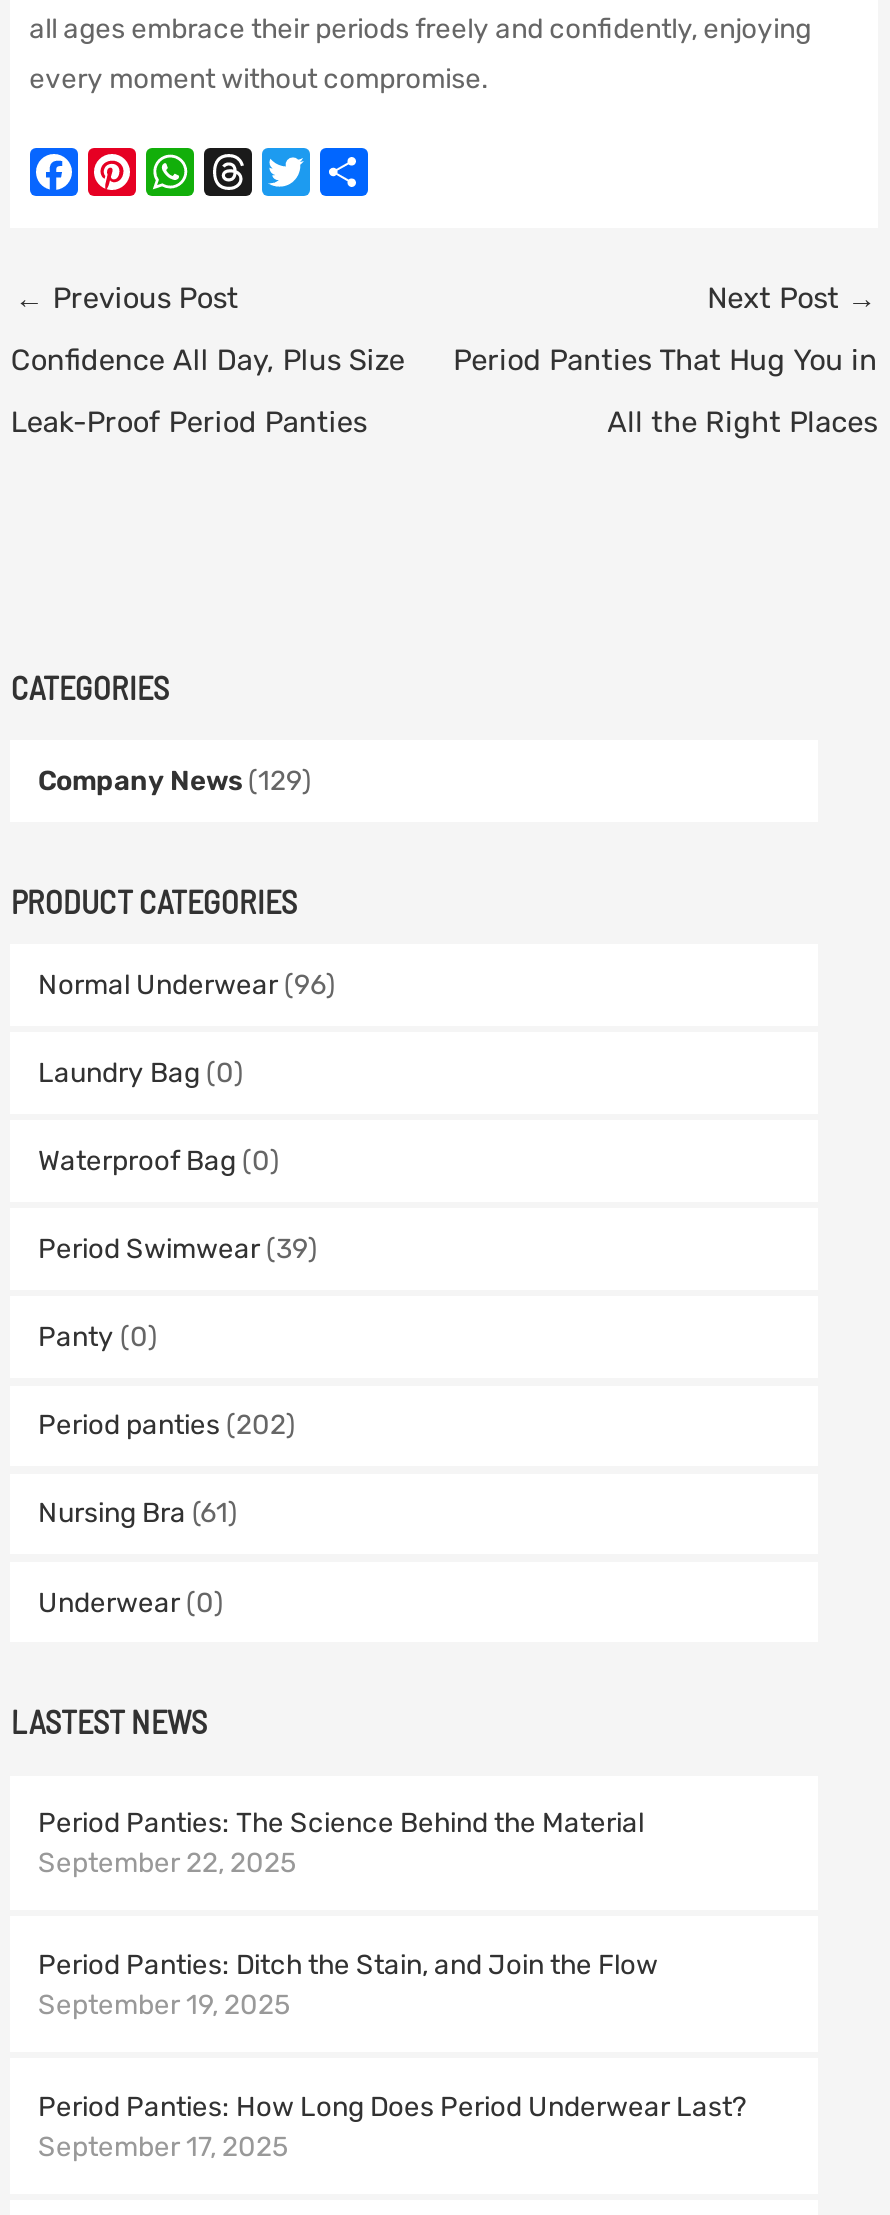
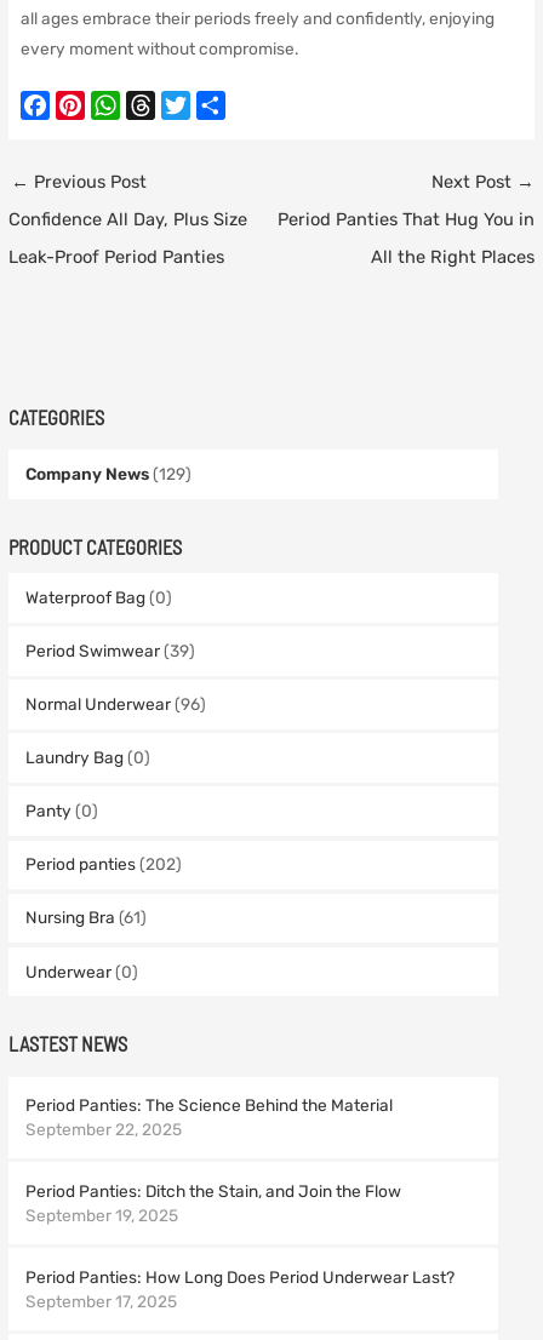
moved [38,968,336,1088] -> [25,694,206,767]: Normal Underwear (96) | Laundry Bag (0)
moved [38,1144,318,1264] -> [25,588,195,660]: Waterproof Bag (0) | Period Swimwear (39)

